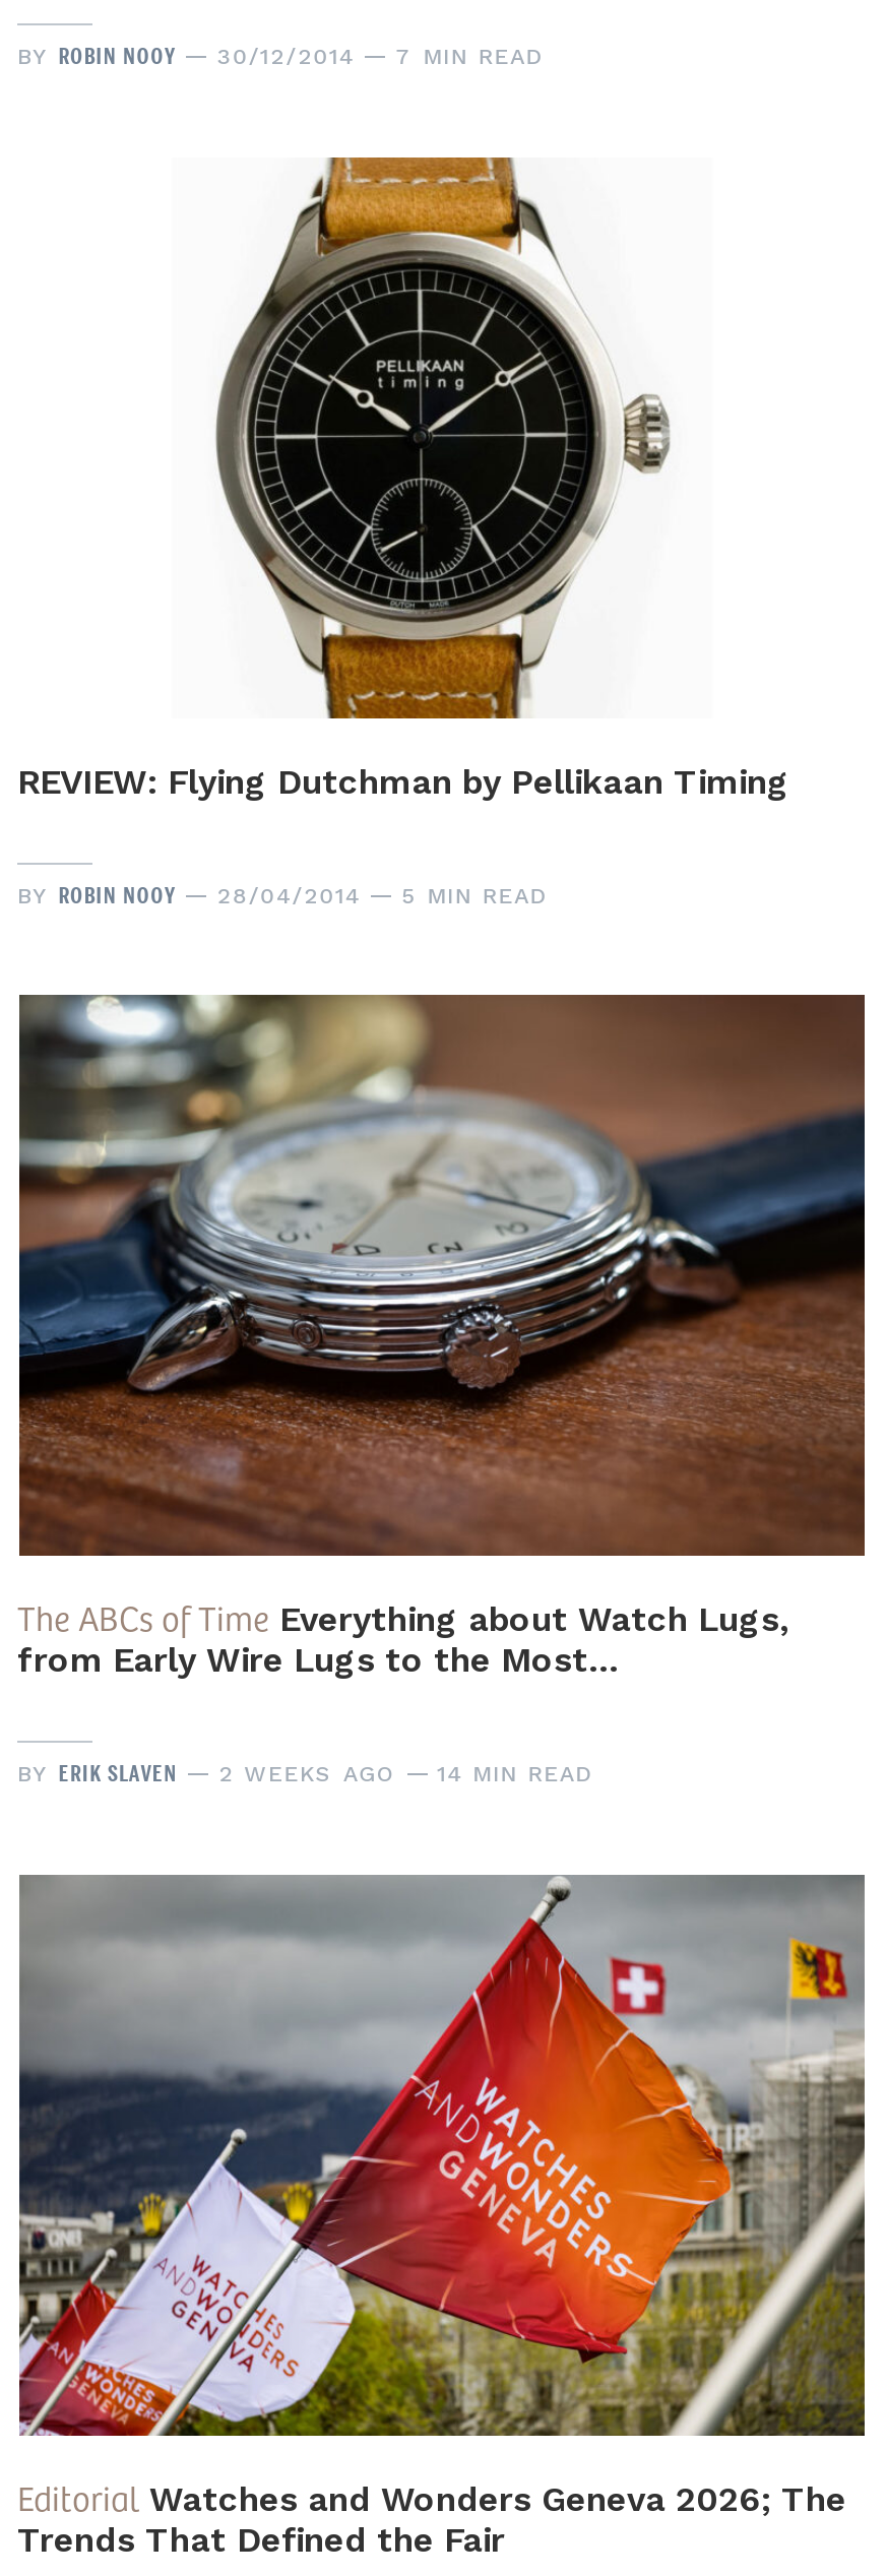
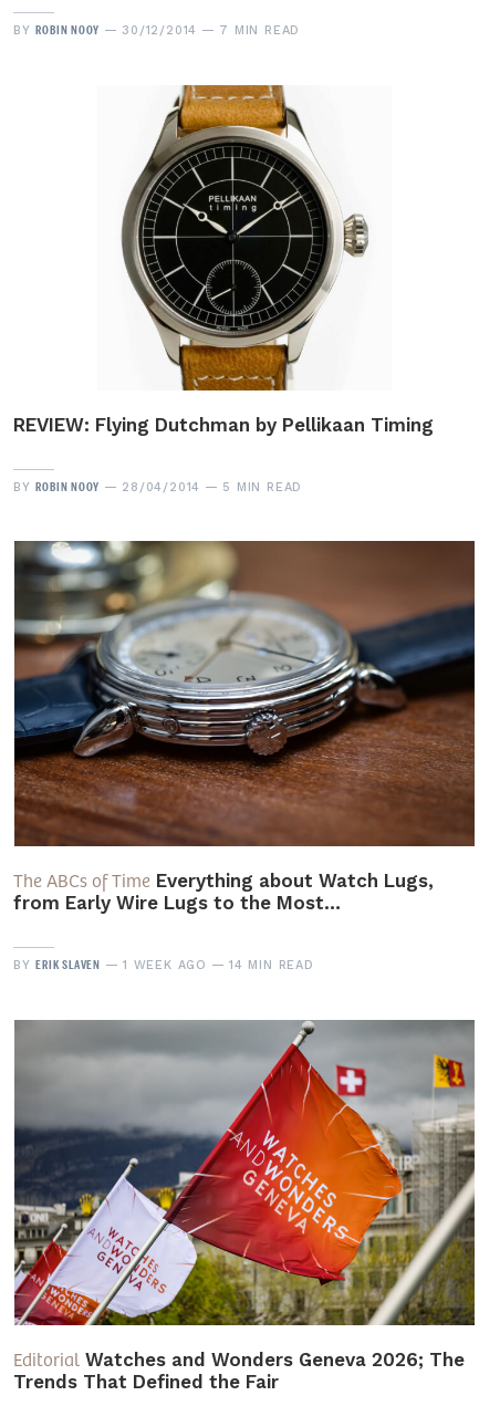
[17,1759,593,1790] BY ERIK SLAVEN 2 WEEKS AGO 14 MIN READ -> [13,957,314,974] BY ERIK SLAVEN 1 WEEK AGO 14 MIN READ

